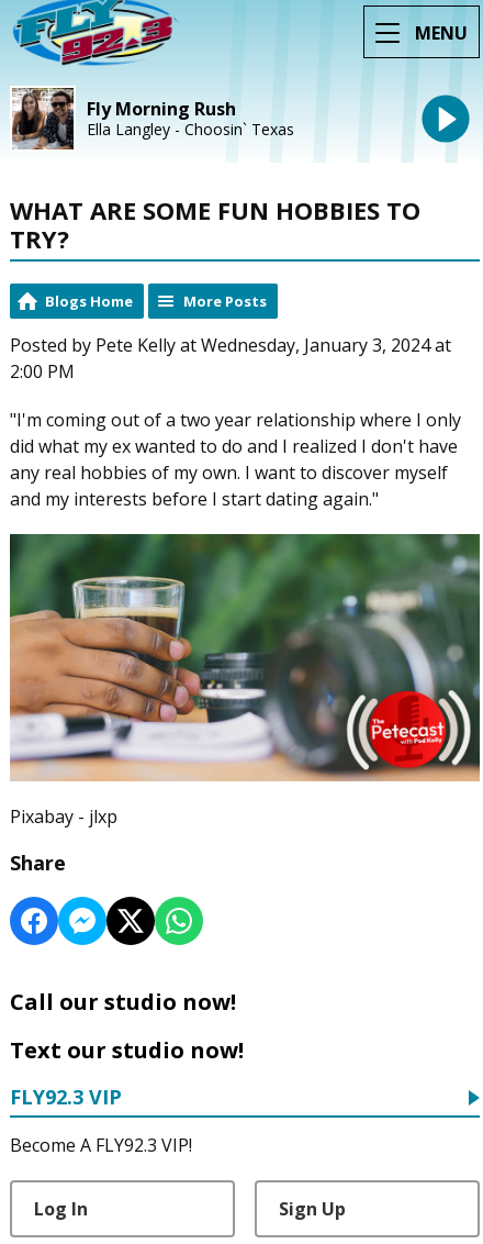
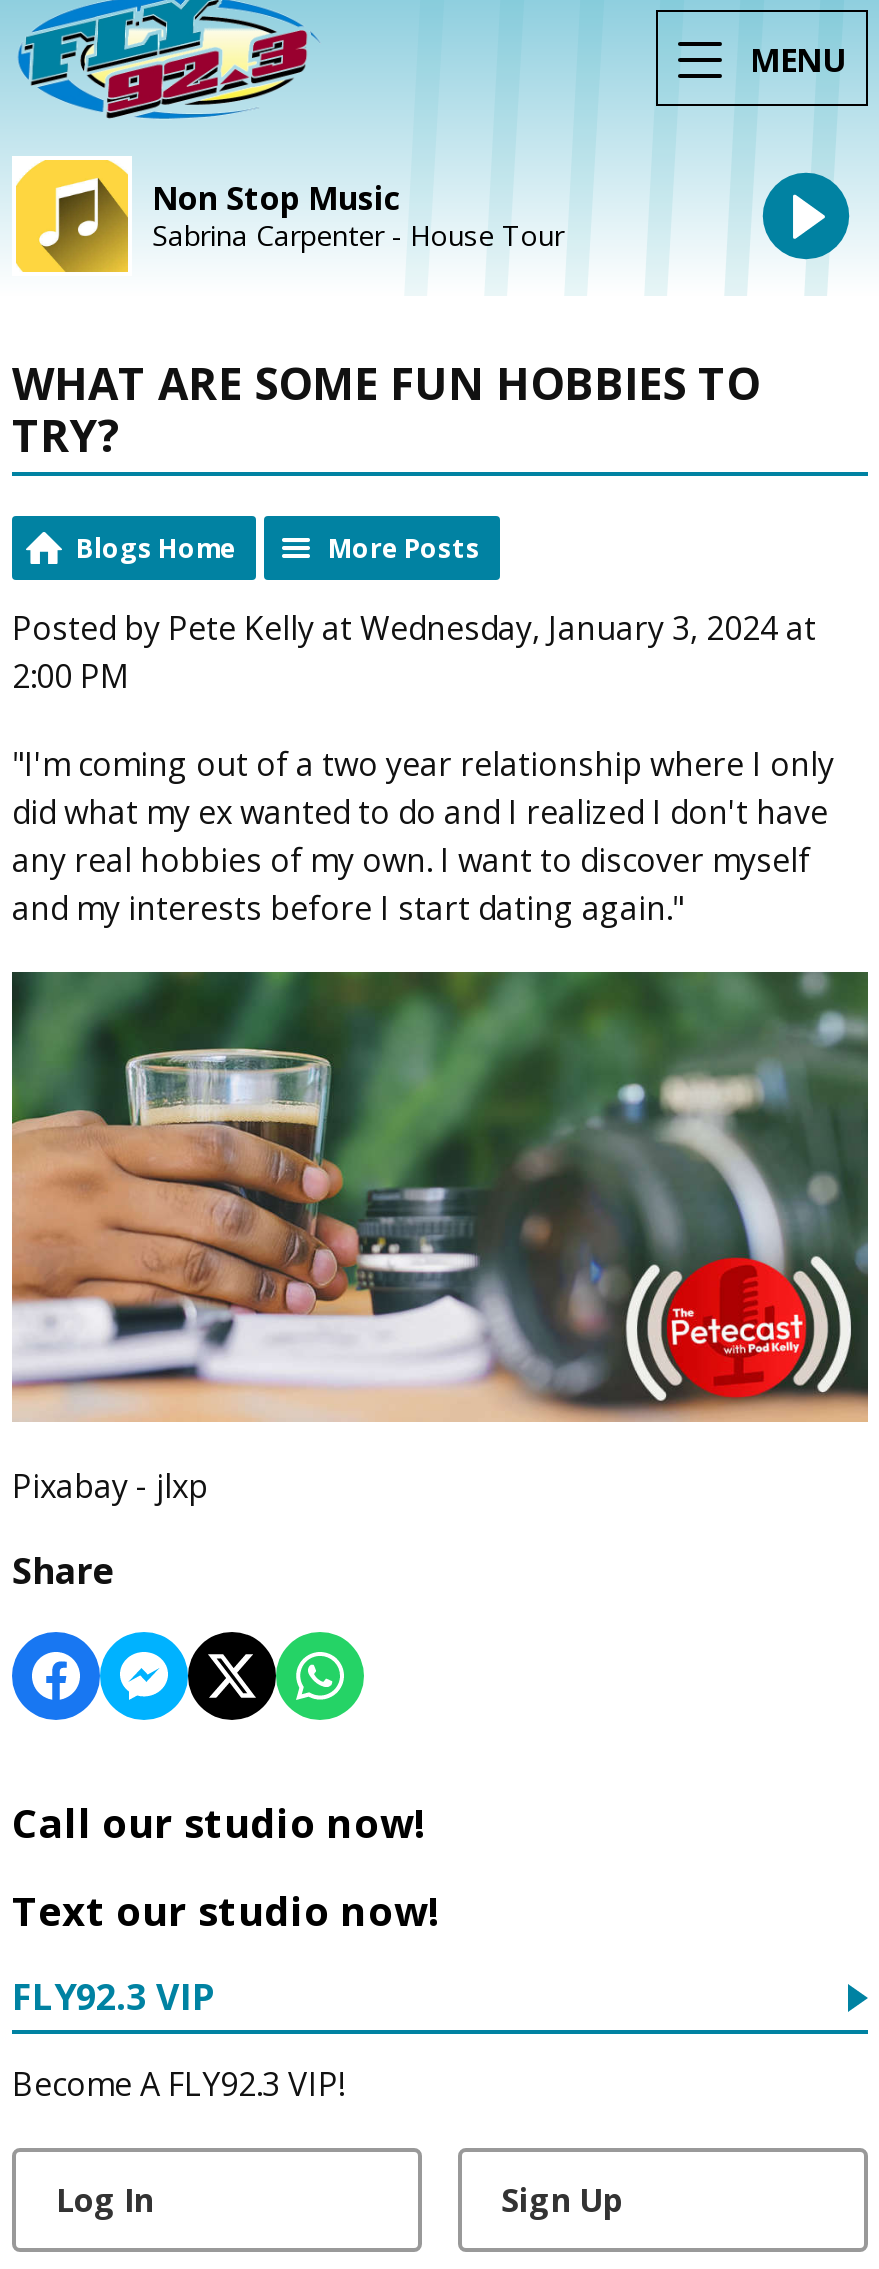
[11,87,294,151] [image] | Fly Morning Rush | Ella Langley - Choosin` Texas -> [14,158,564,274] [image] | Non Stop Music | Sabrina Carpenter - House Tour

